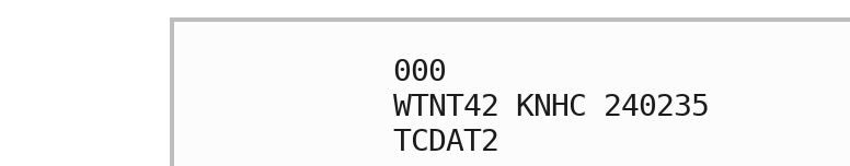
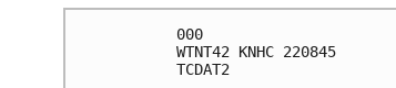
[393,87,709,122] WTNT42 KNHC 240235 -> [176,43,336,60] WTNT42 KNHC 220845

